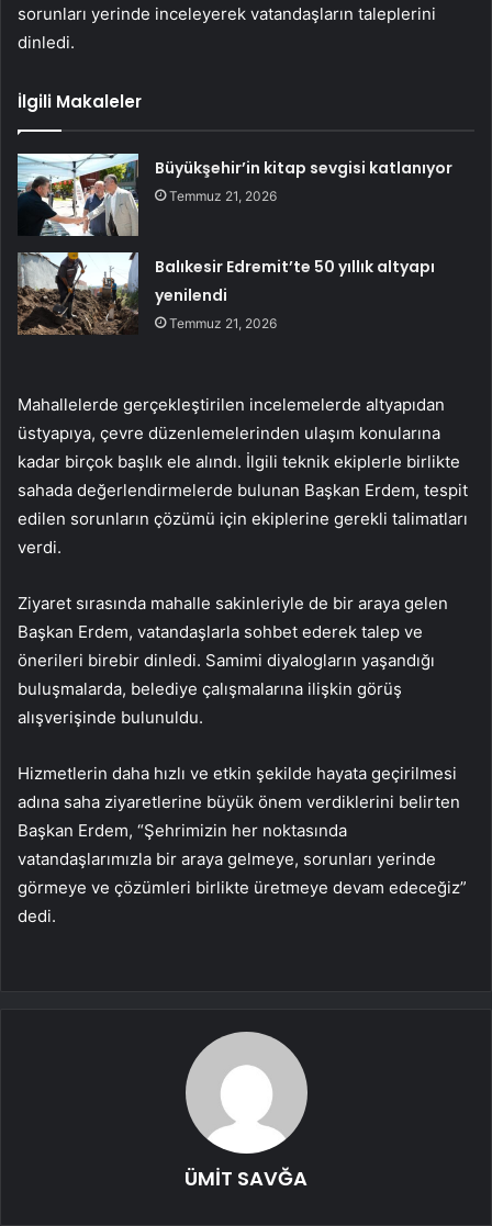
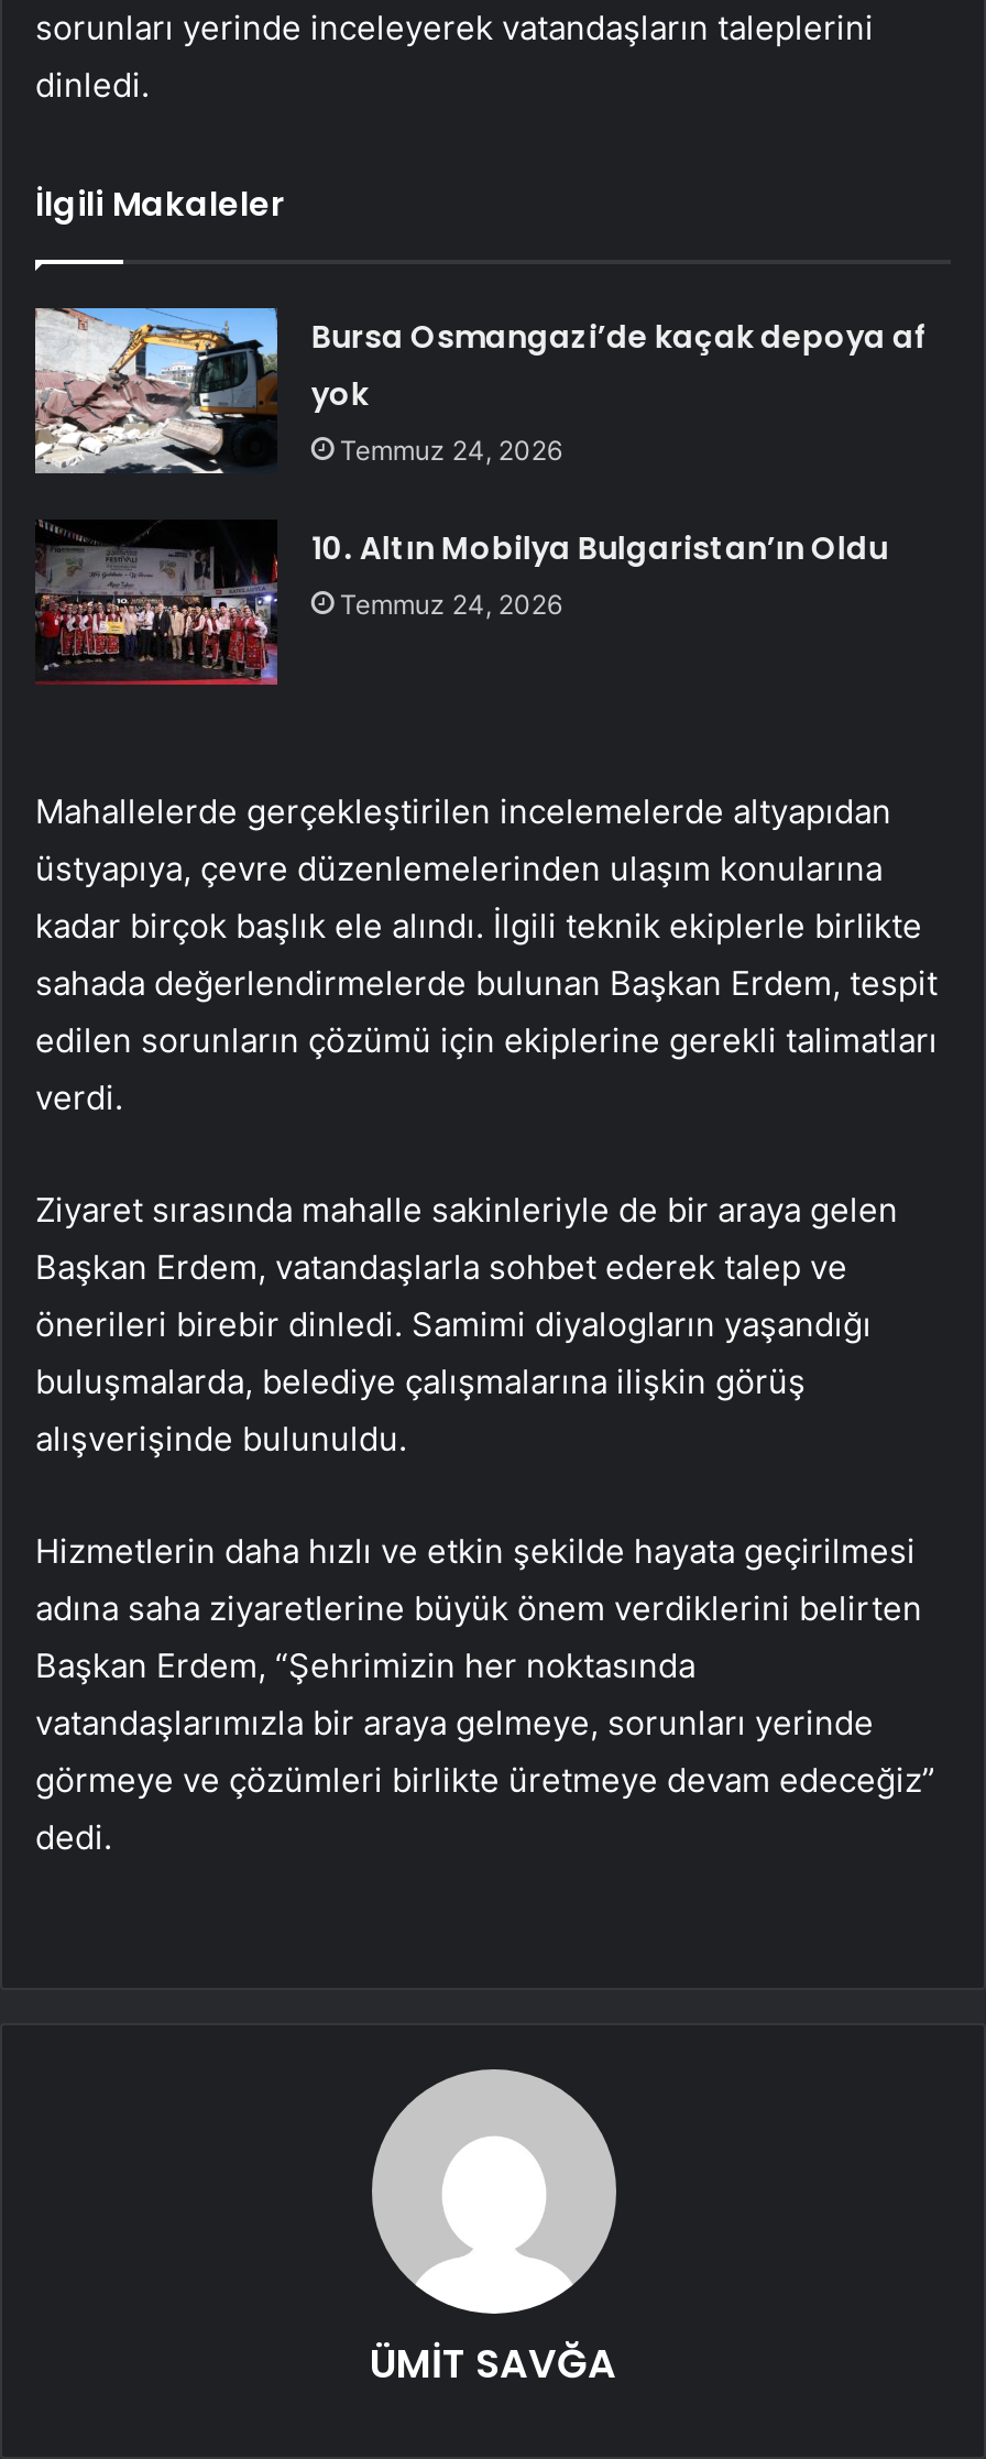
[18,153,453,237] [image] | Büyükşehir’in kitap sevgisi katlanıyor | Temmuz 21, 2026 -> [33,306,927,476] [image] | Bursa Osmangazi’de kaçak depoya af | yok | Temmuz 24, 2026
[16,251,435,341] [image] | Balıkesir Edremit’te 50 yıllık altyapı | yenilendi | Temmuz 21, 2026 -> [35,506,888,687] [image] | 10. Altın Mobilya Bulgaristan’ın Oldu | Temmuz 24, 2026

